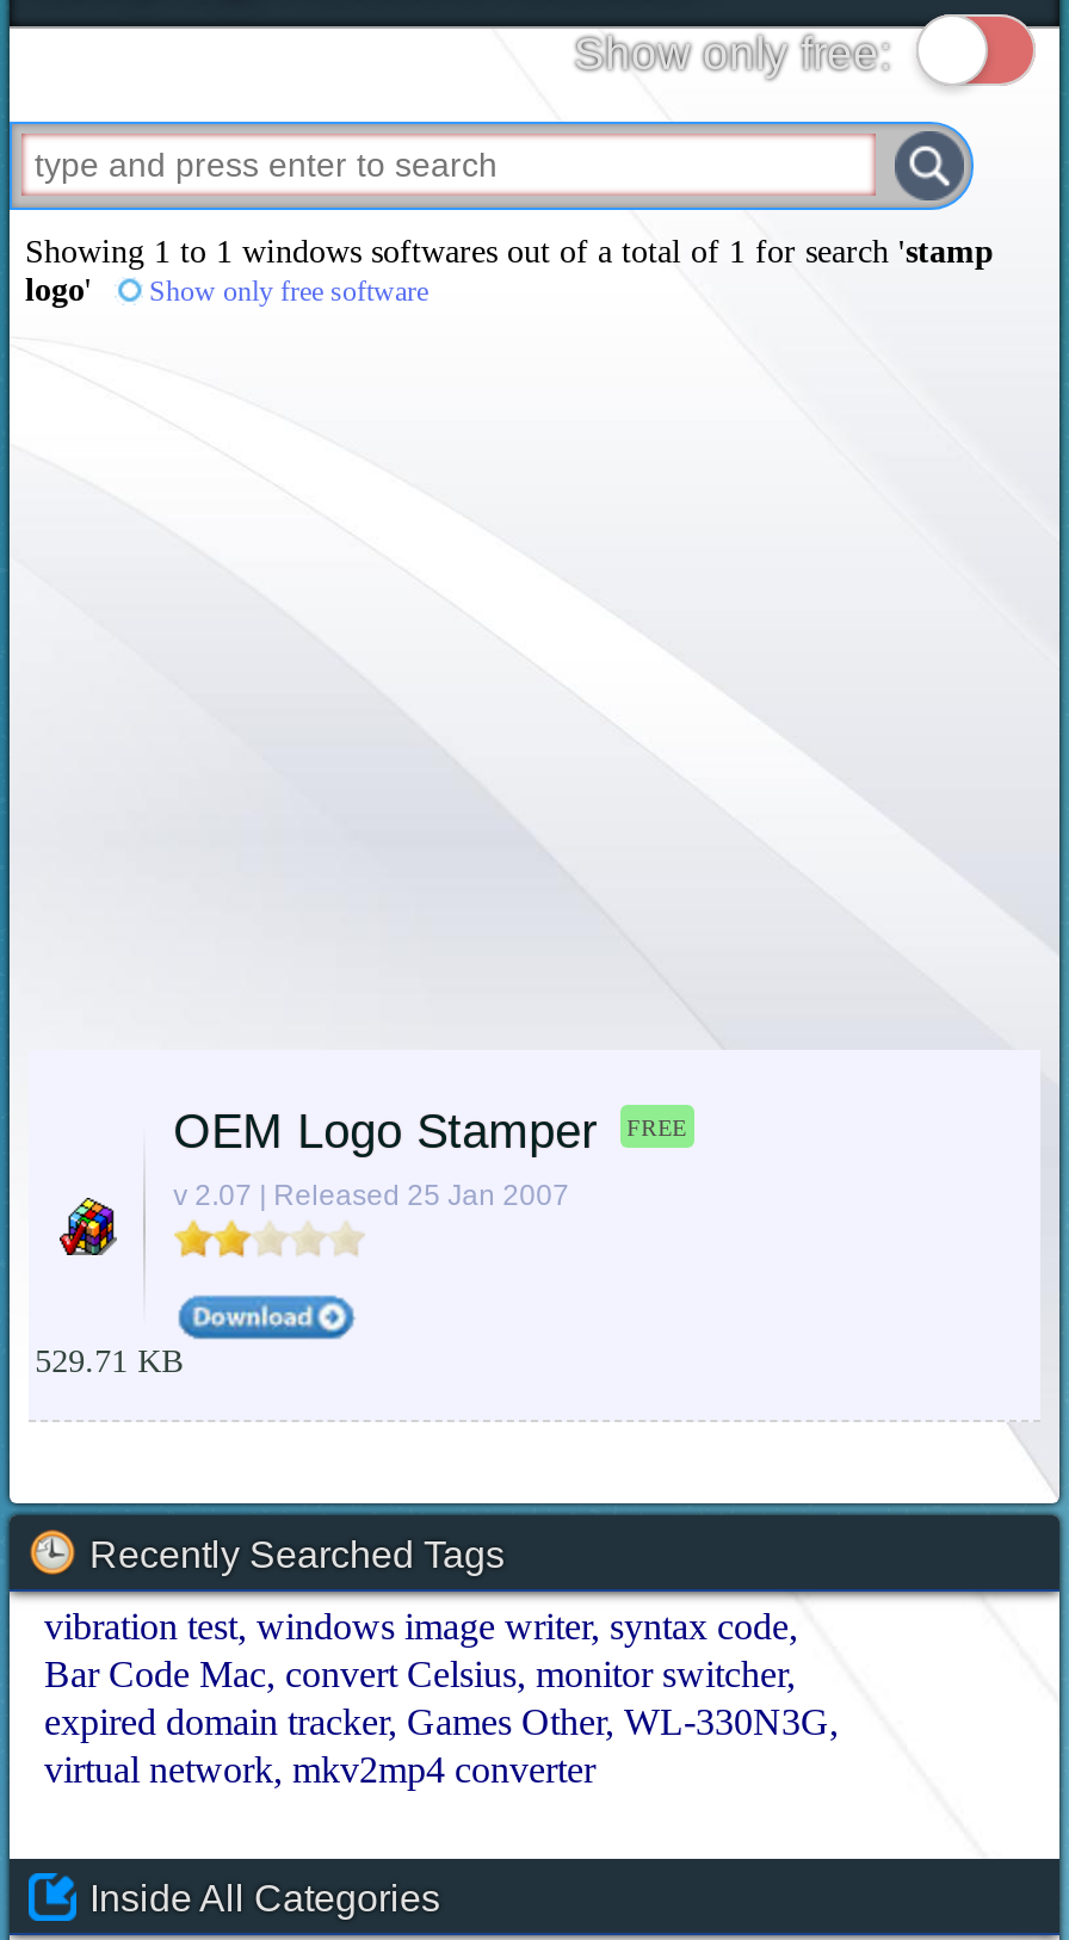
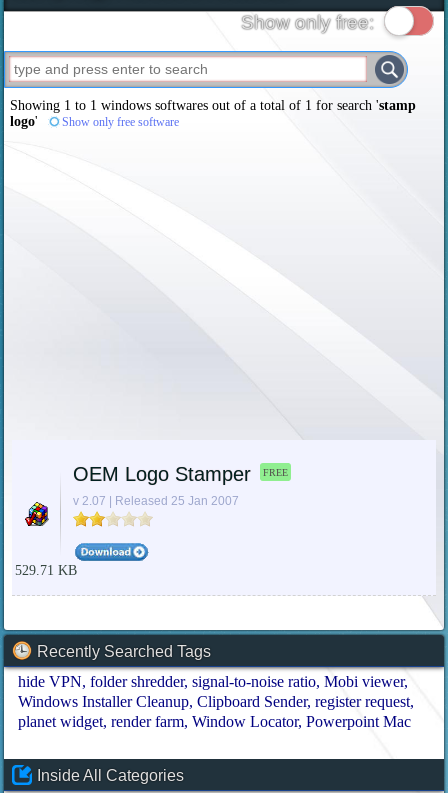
[44,1605,829,1789] vibration test windows image writer syntax code | Bar Code Mac convert Celsius monitor switcher | expired domain tracker Games Other WL-330N3G | virtual network mkv2mp4 converter -> [18,673,411,730] hide VPN folder shredder signal-to-noise ratio Mobi viewer | Windows Installer Cleanup Clipboard Sender register request | planet widget render farm Window Locator Powerpoint Mac

